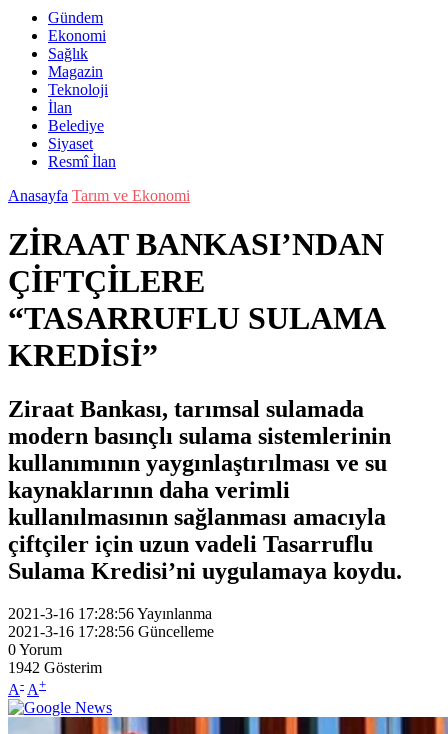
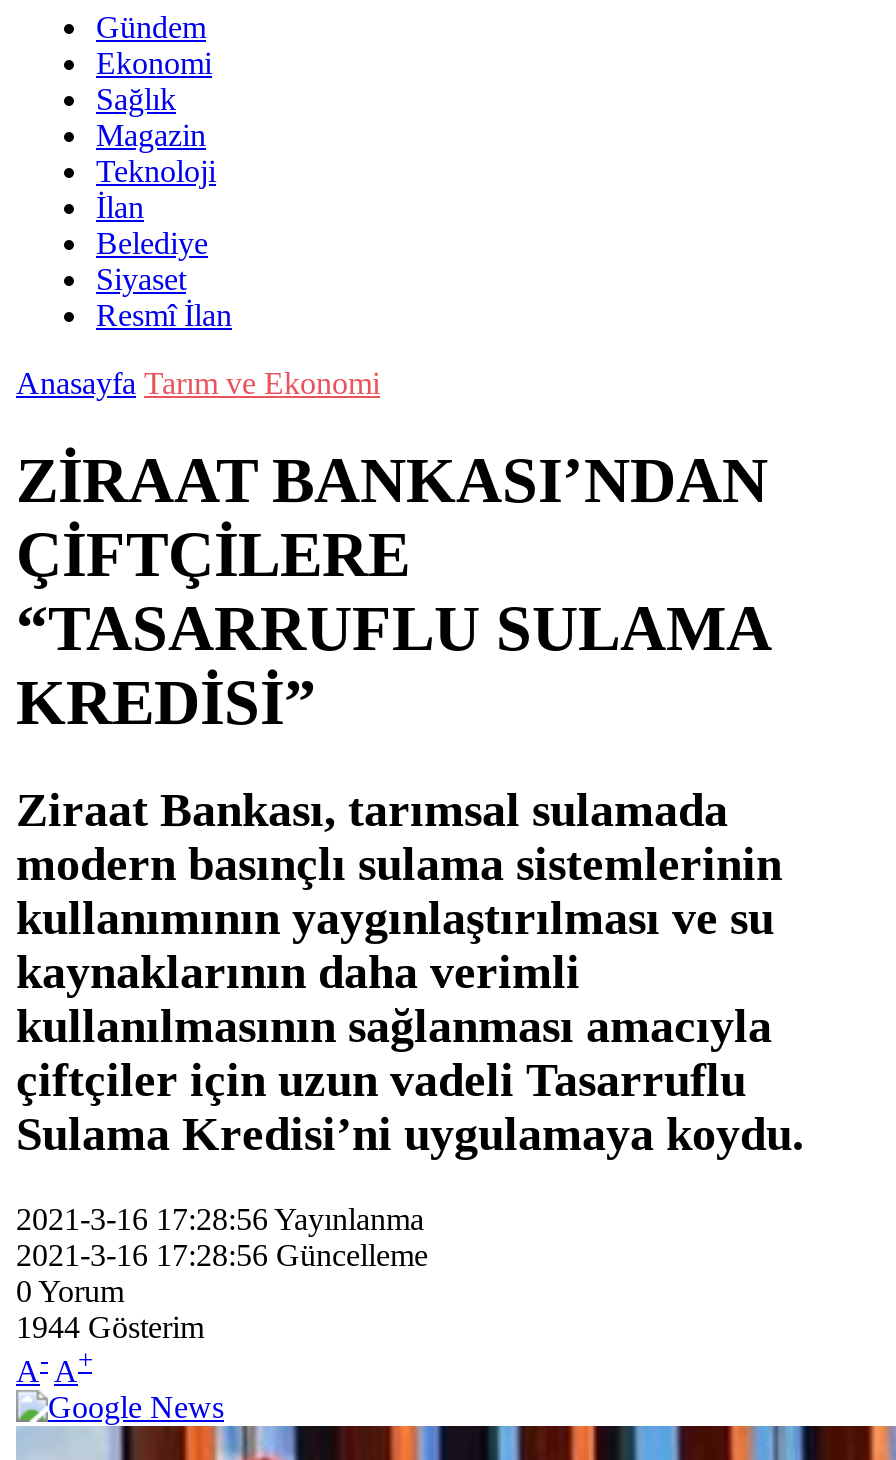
[8,659,102,676] 1942 Gösterim -> [16,1310,204,1344] 1944 Gösterim

